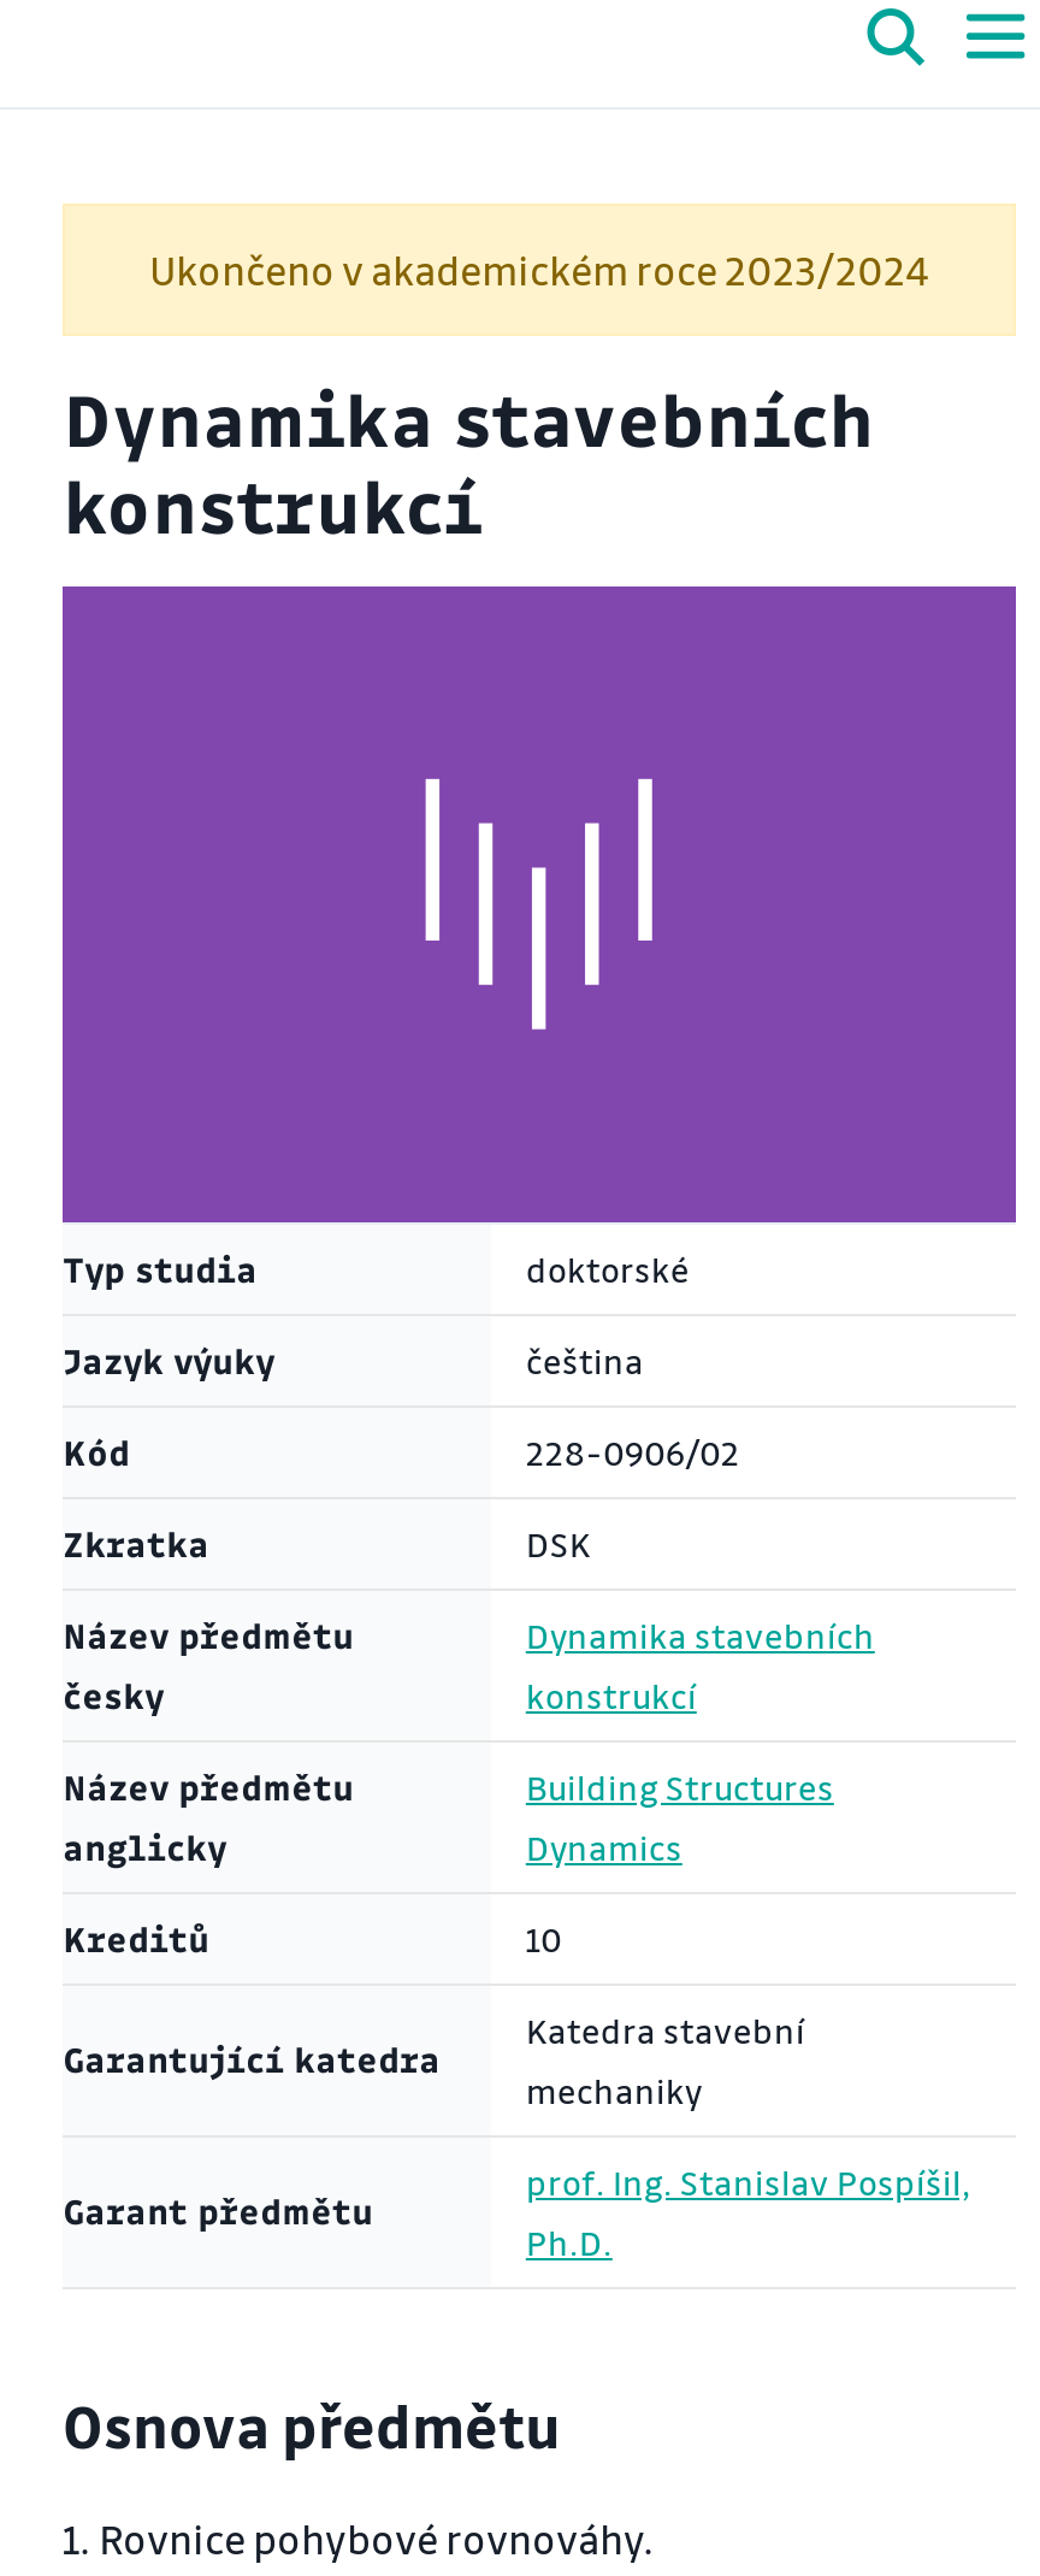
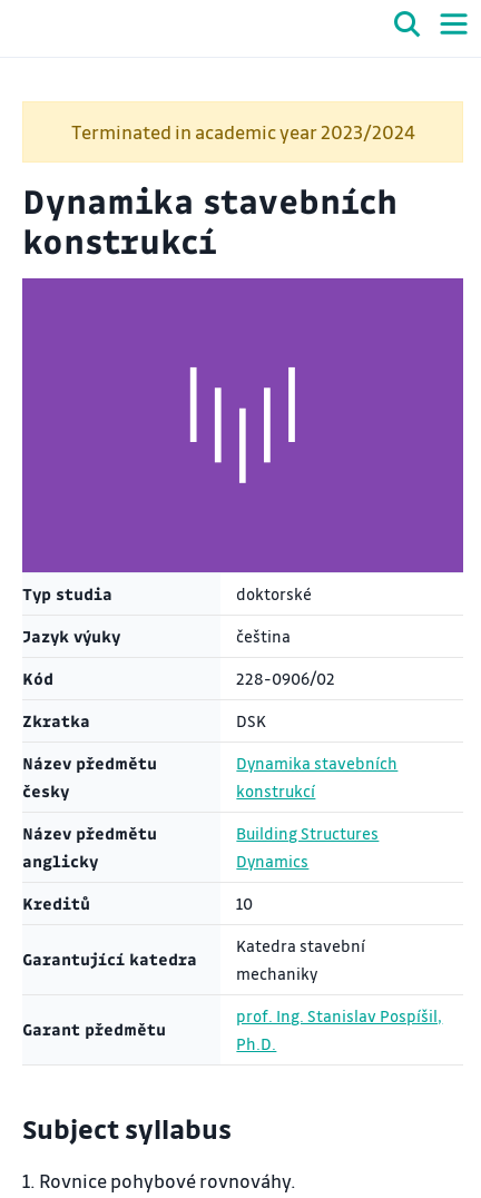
[149,244,929,295] Ukončeno v akademickém roce 2023/2024 -> [71,120,415,144] Terminated in academic year 2023/2024
[63,2388,561,2463] Osnova předmětu -> [22,1111,232,1146] Subject syllabus

